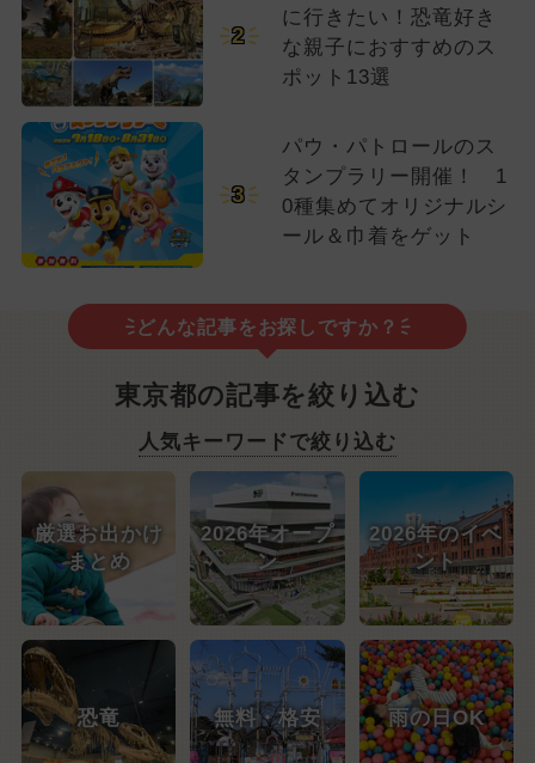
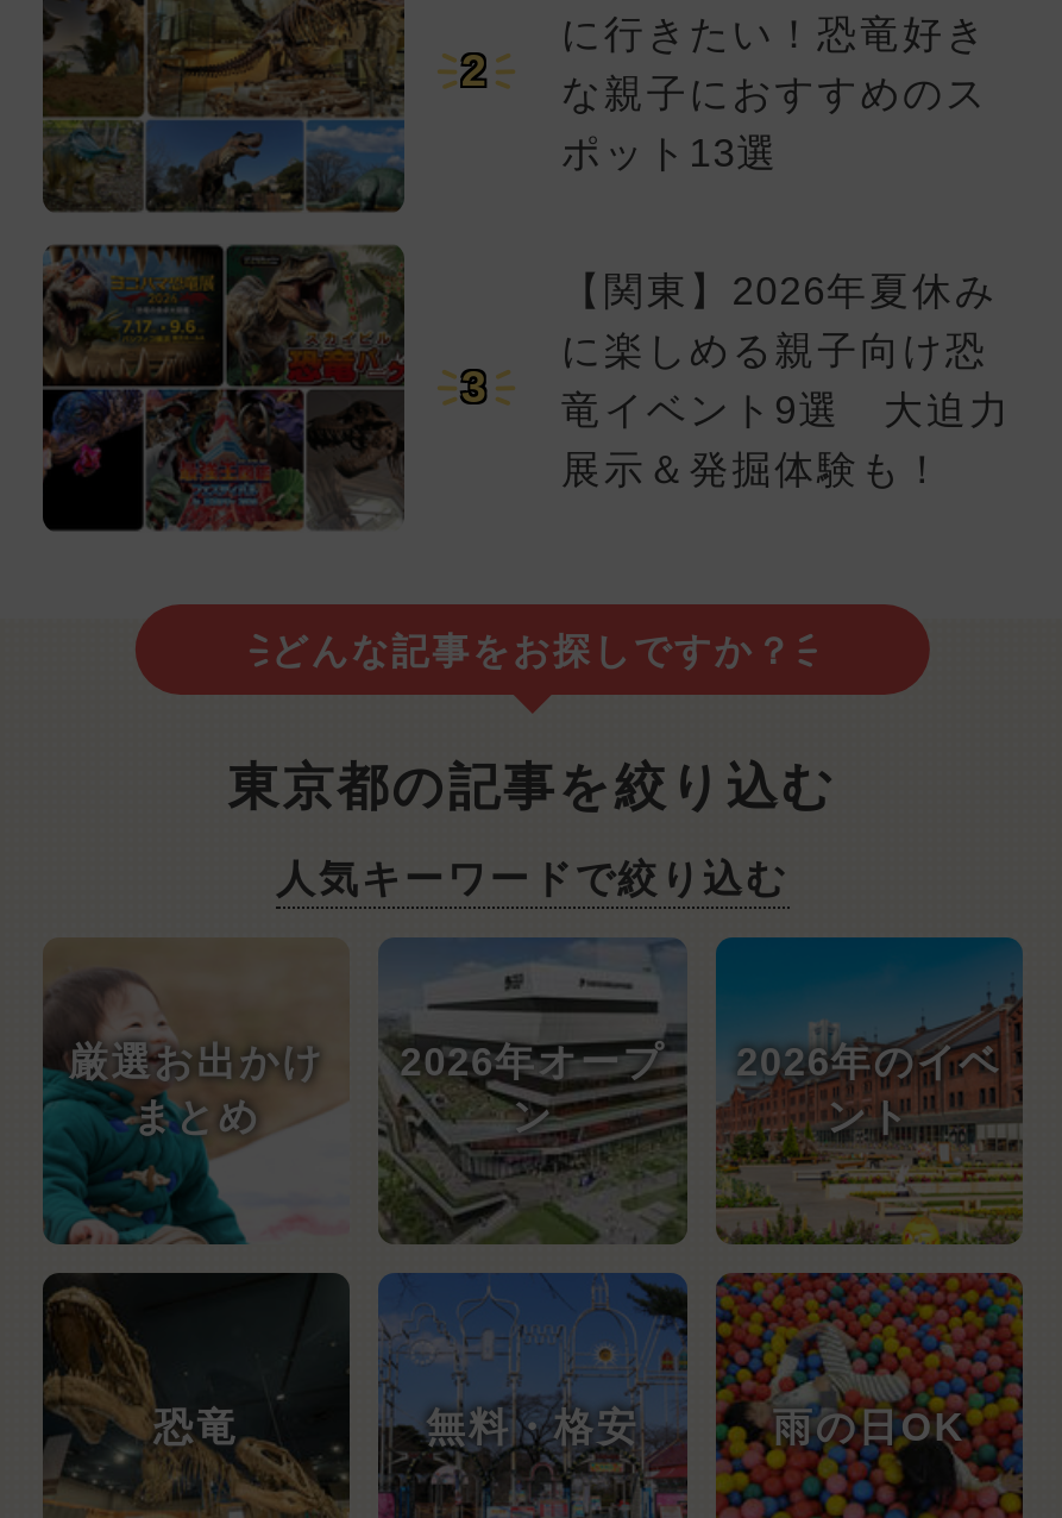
[20,121,204,269] [image] -> [40,243,407,533] [image]
[282,136,508,248] パウ・パトロールのス | タンプラリー開催！ 1 | 0種集めてオリジナルシ | ール＆巾着をゲット -> [561,270,1012,493] 【関東】2026年夏休み | に楽しめる親子向け恐 | 竜イベント9選 大迫力 | 展示＆発掘体験も！

